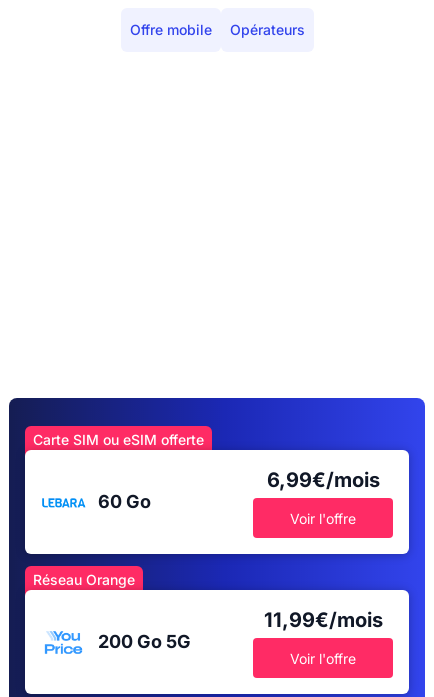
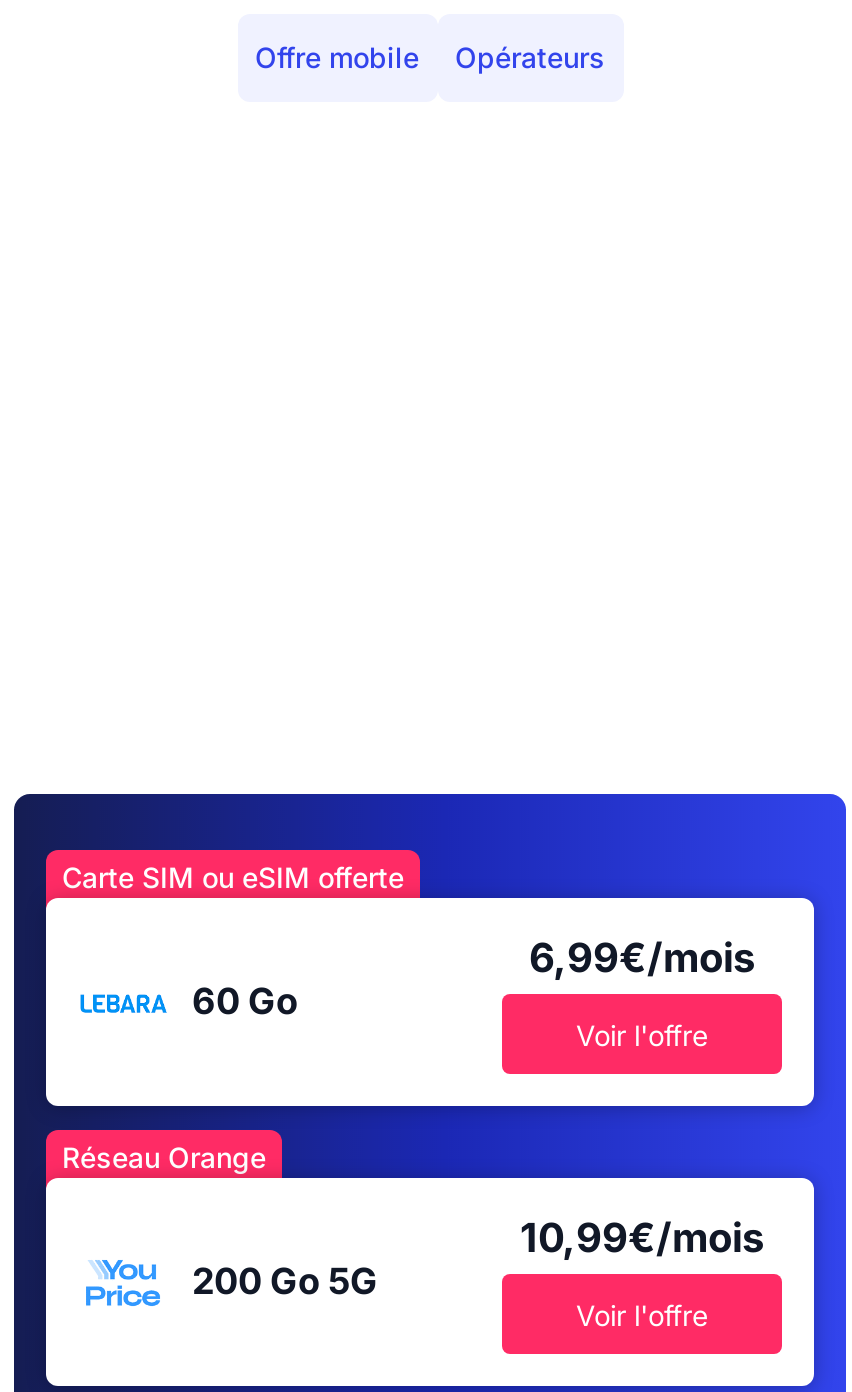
[263,608,382,632] 11,99€/mois -> [520,1215,764,1263] 10,99€/mois

